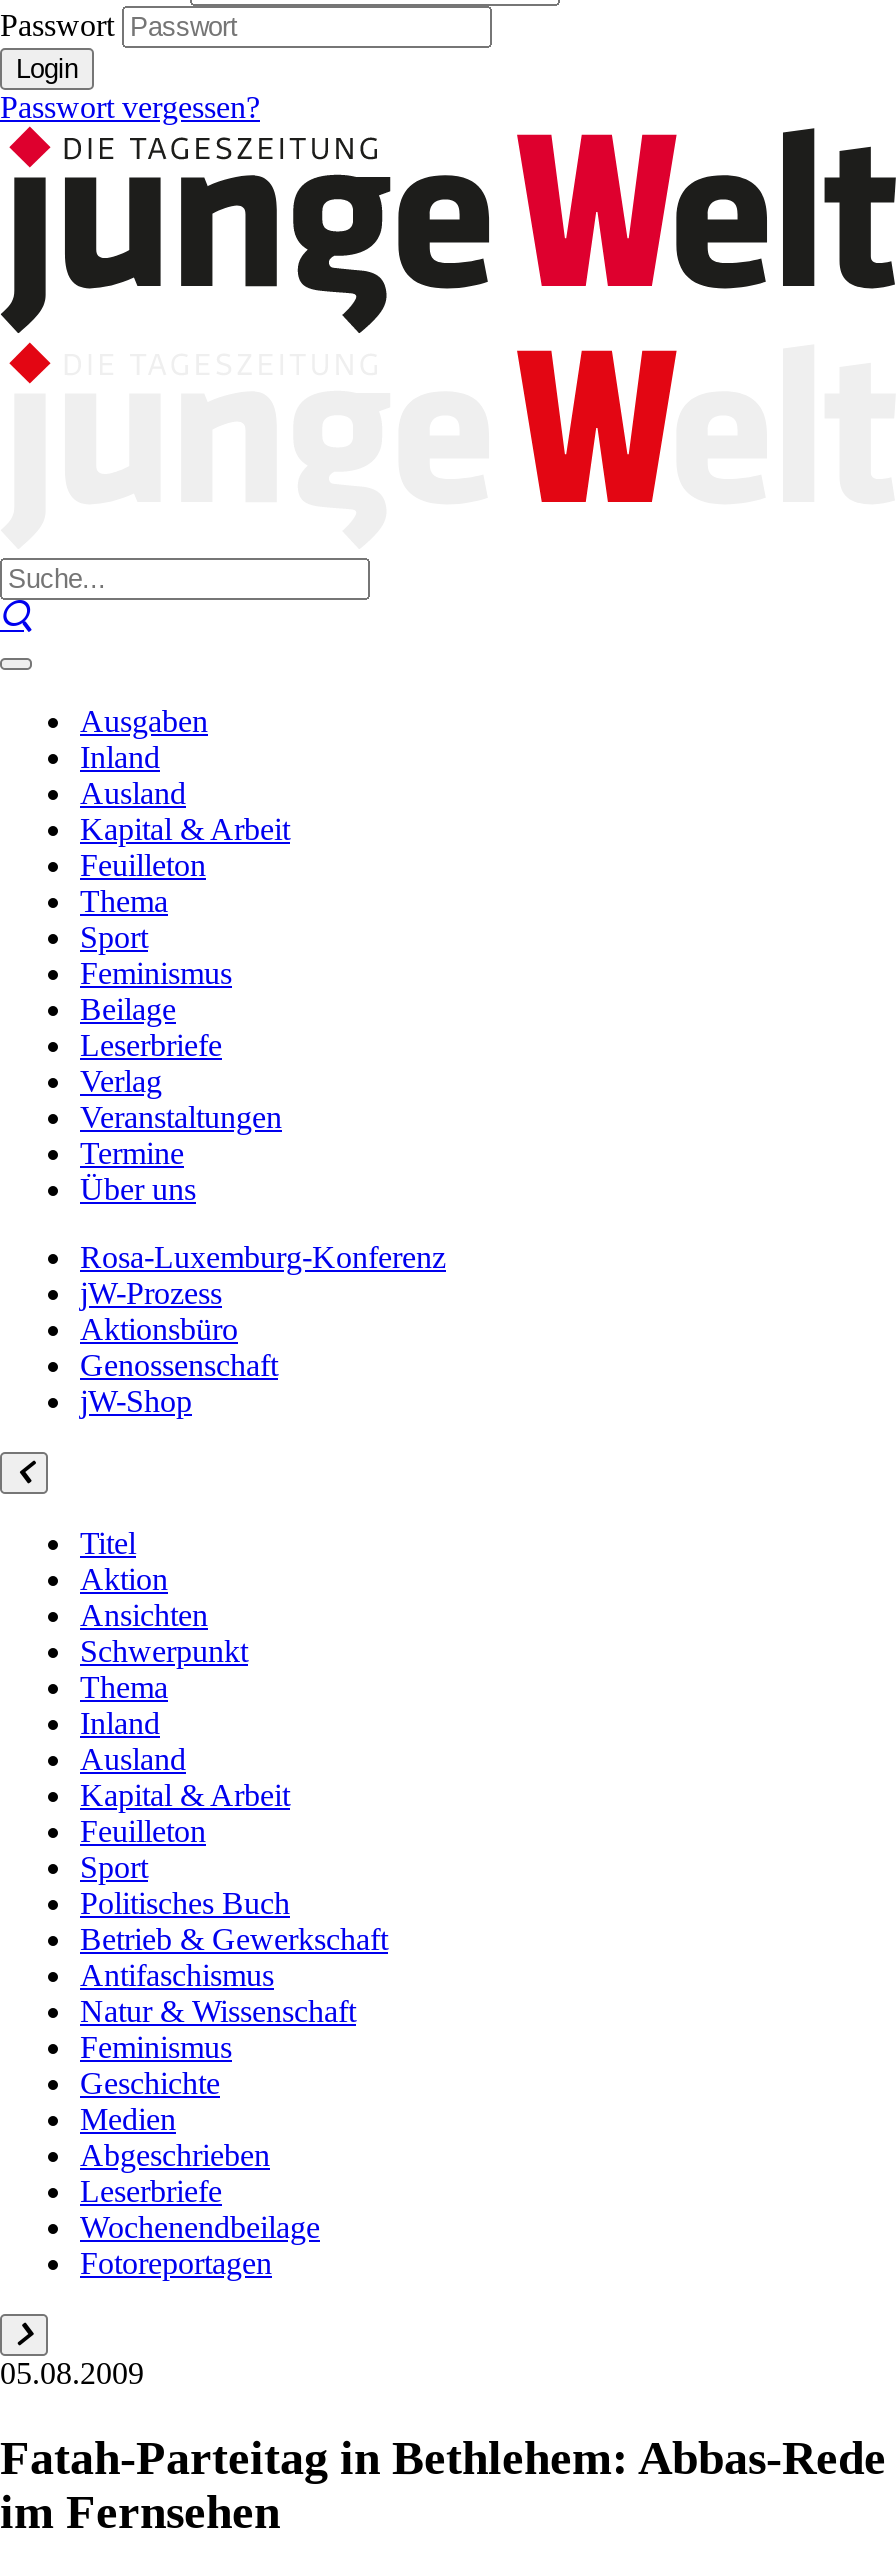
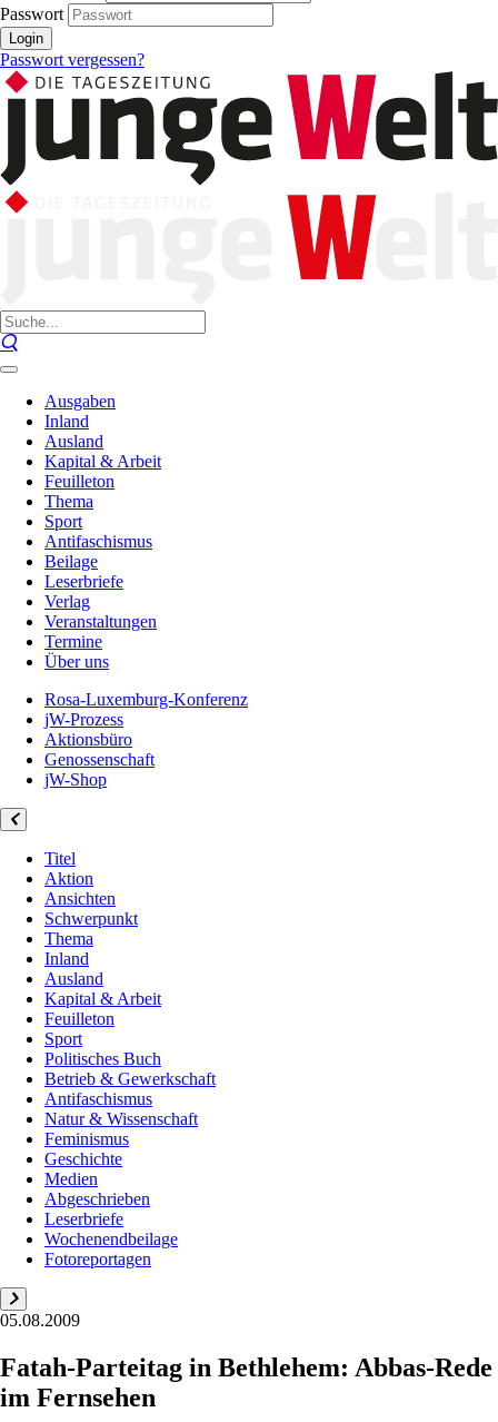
[80,956,232,990] Feminismus -> [44,532,152,551] Antifaschismus

